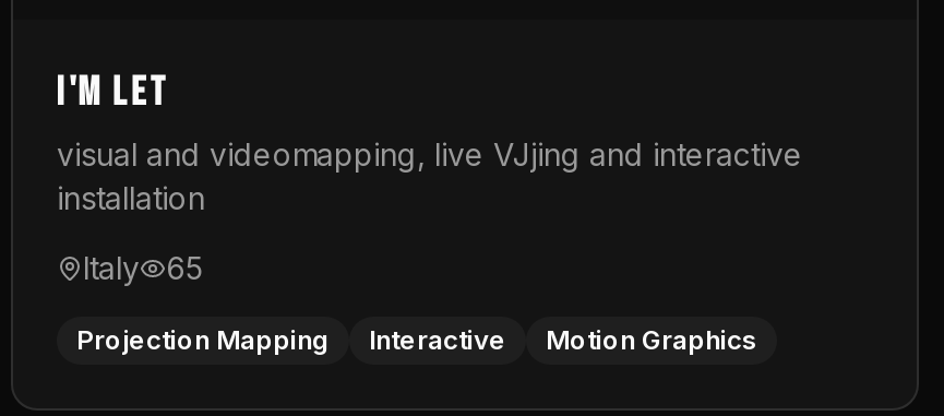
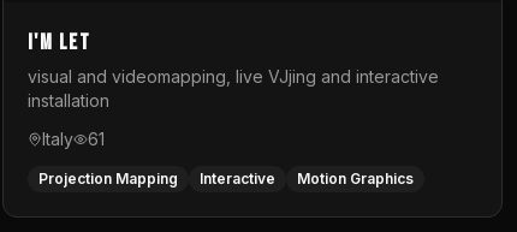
[83,249,203,286] Italy 65 -> [42,129,105,149] Italy 61

